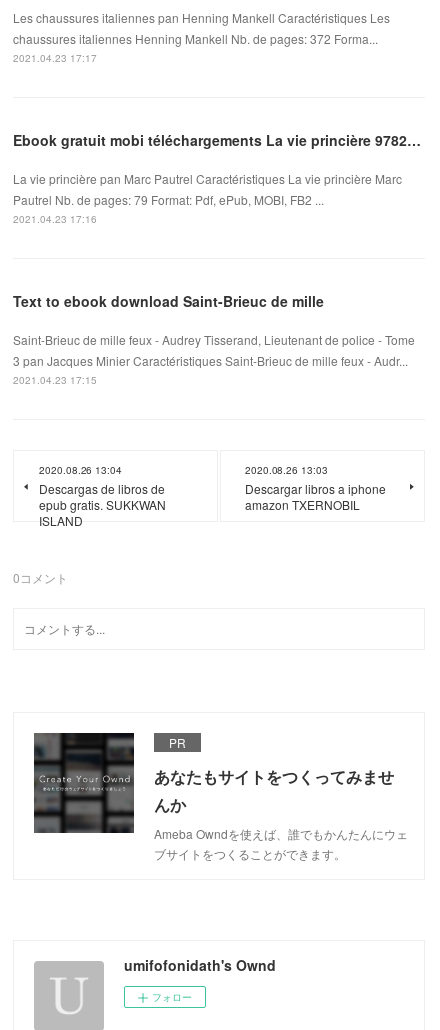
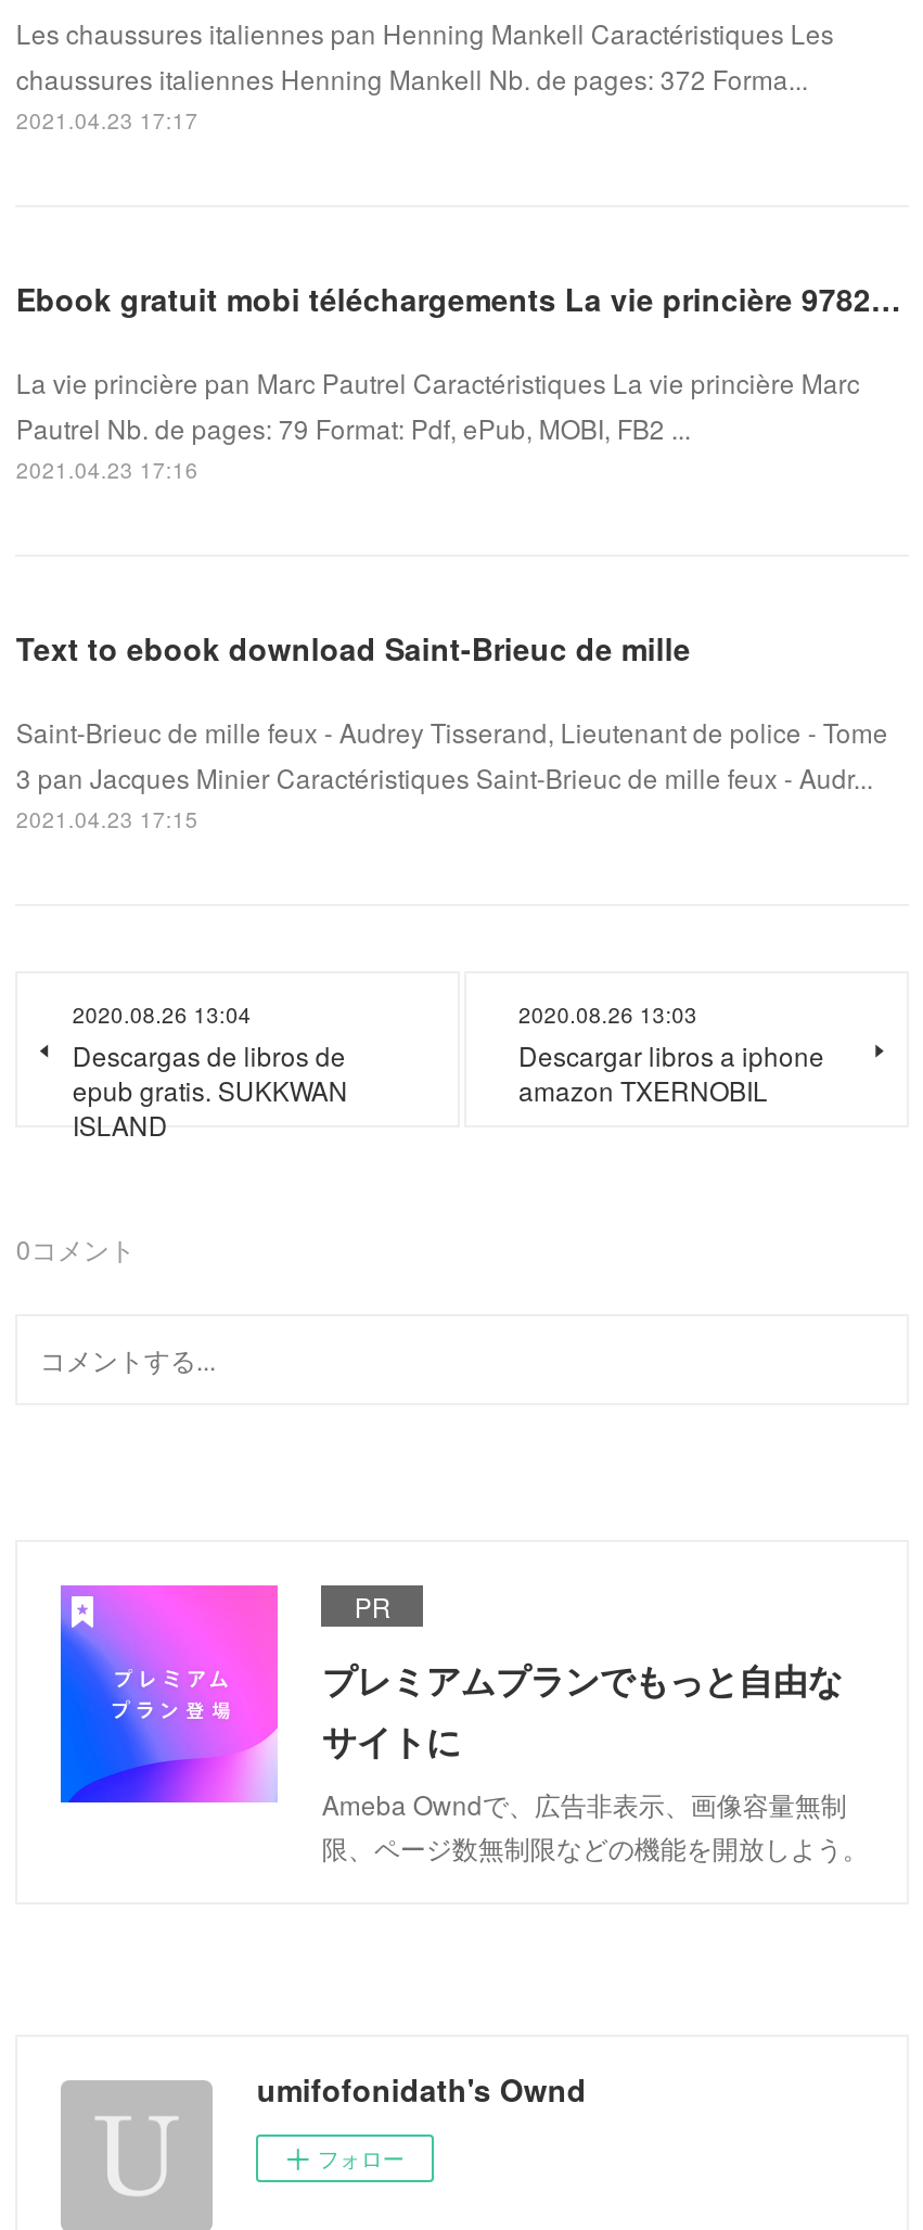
[33,732,408,862] [image] | あなたもサイトをつくってみませ | んか | Ameba Owndを使えば、誰でもかんたんにウェ | ブサイトをつくることができます。 -> [59,1583,869,1865] [image] | プレミアムプランでもっと自由な | サイトに | Ameba Owndで、広告非表示、画像容量無制 | 限、ページ数無制限などの機能を開放しよう。

